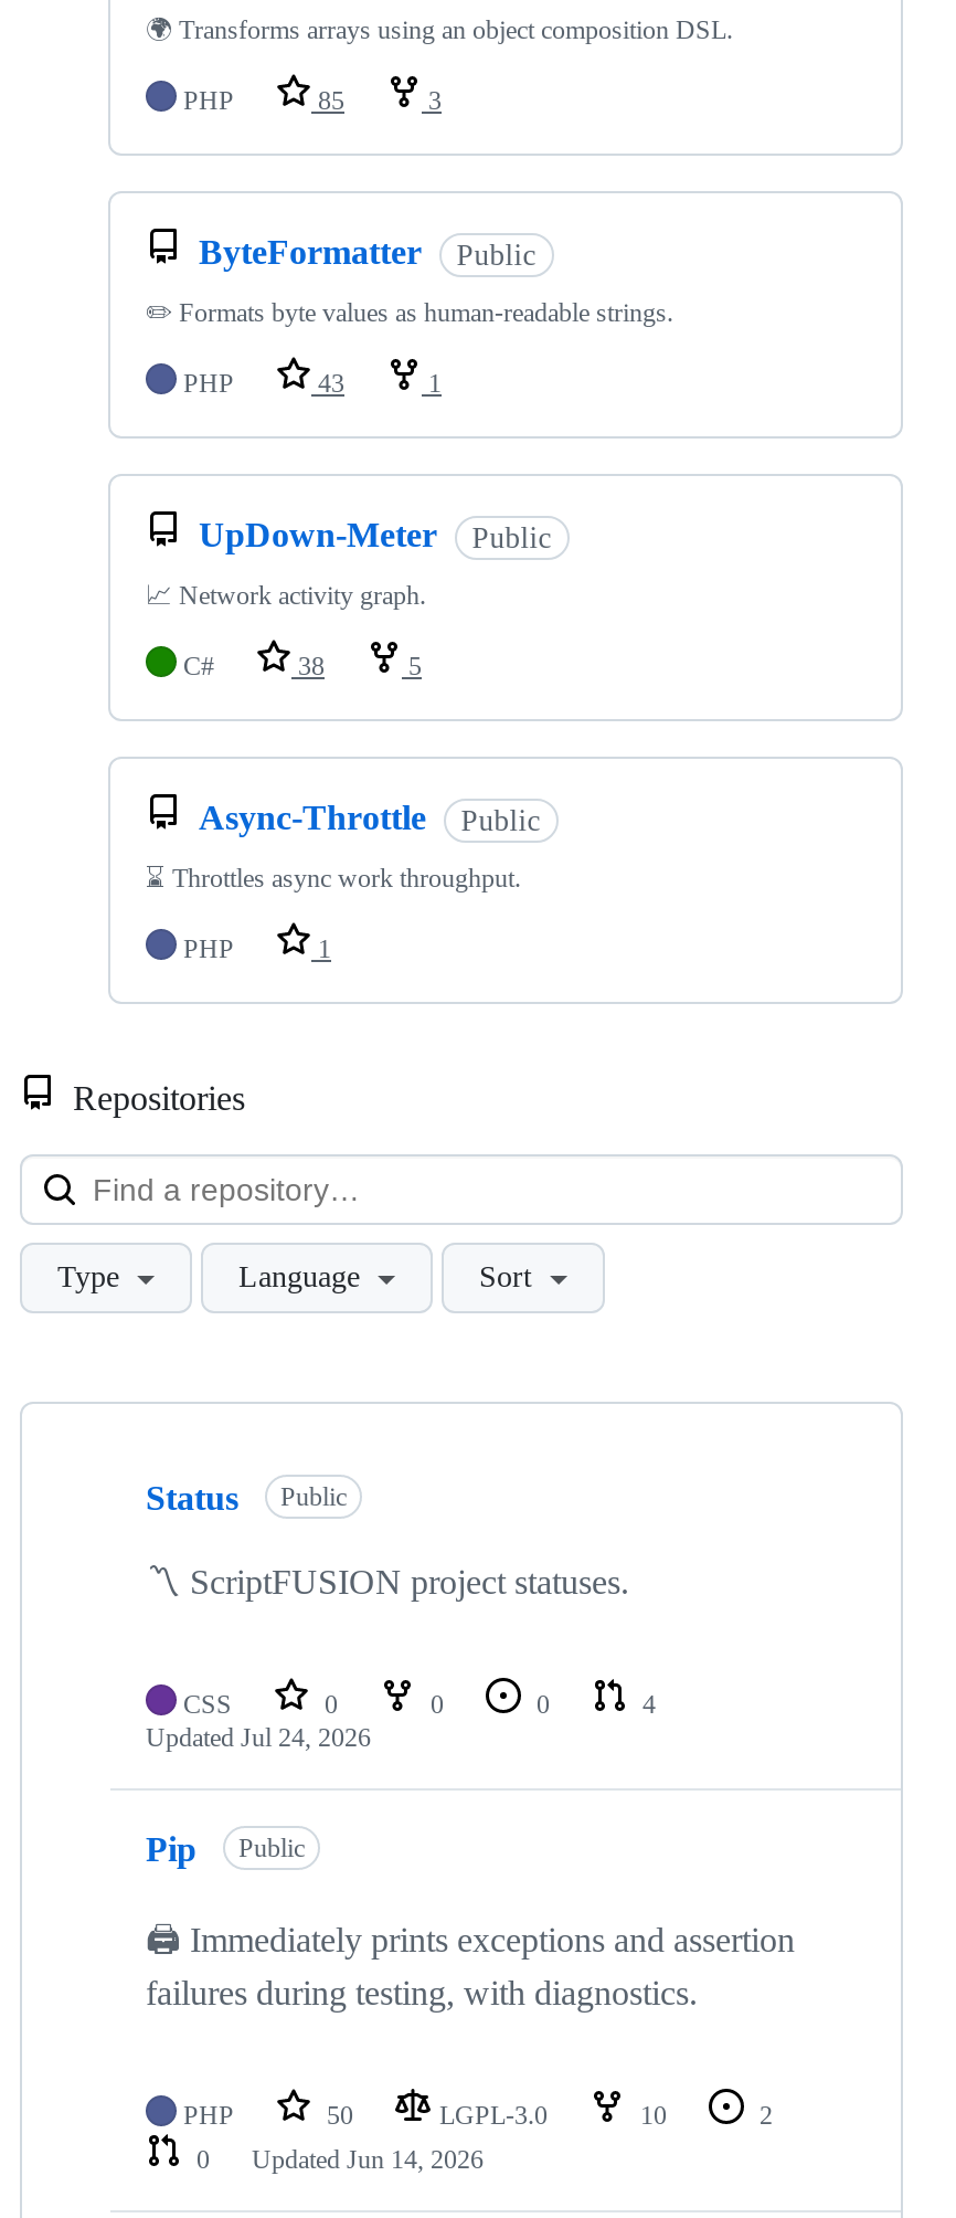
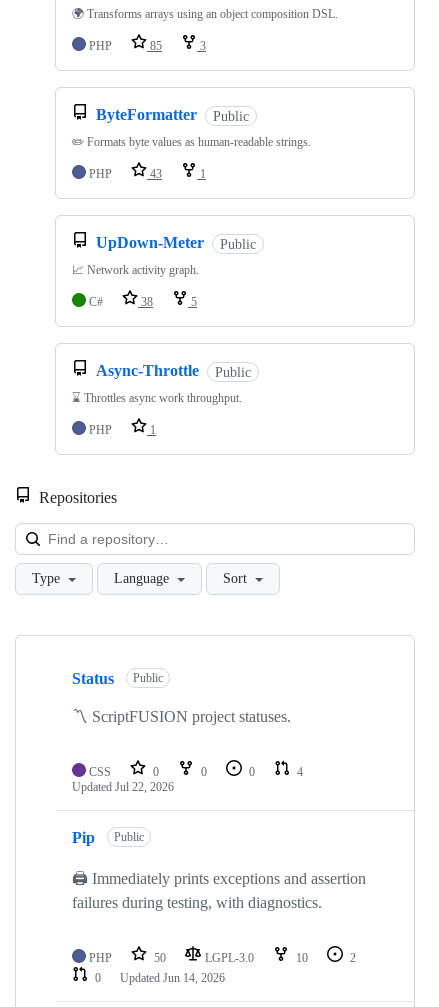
[146,1723,371,1754] Updated Jul 24, 2026 -> [72,780,174,794] Updated Jul 22, 2026

